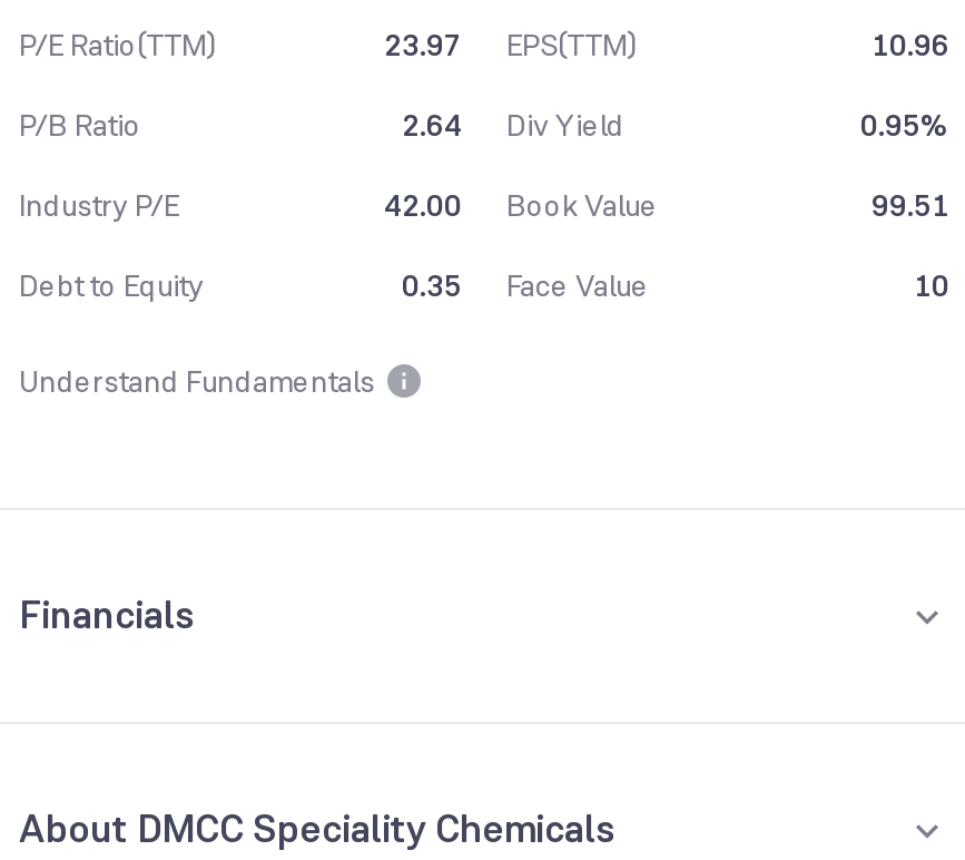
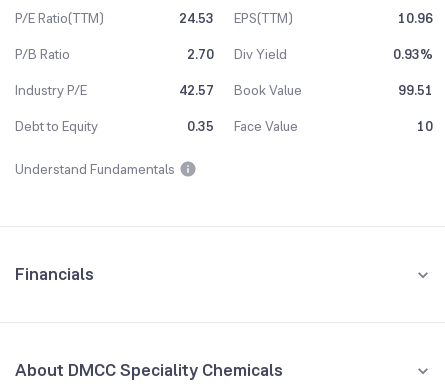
[384,25,638,65] 23.97 EPS(TTM) -> [179,9,293,27] 24.53 EPS(TTM)
[402,105,624,145] 2.64 Div Yield -> [187,45,287,63] 2.70 Div Yield
[860,105,949,145] 0.95% -> [393,45,433,63] 0.93%
[384,185,658,225] 42.00 Book Value -> [179,81,302,99] 42.57 Book Value

